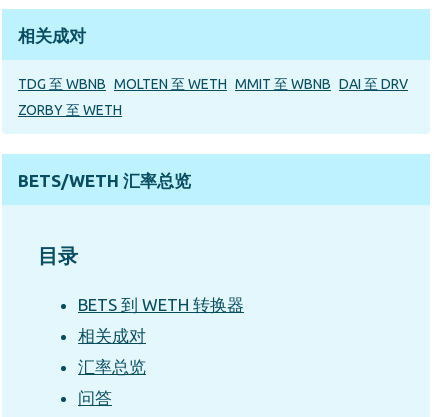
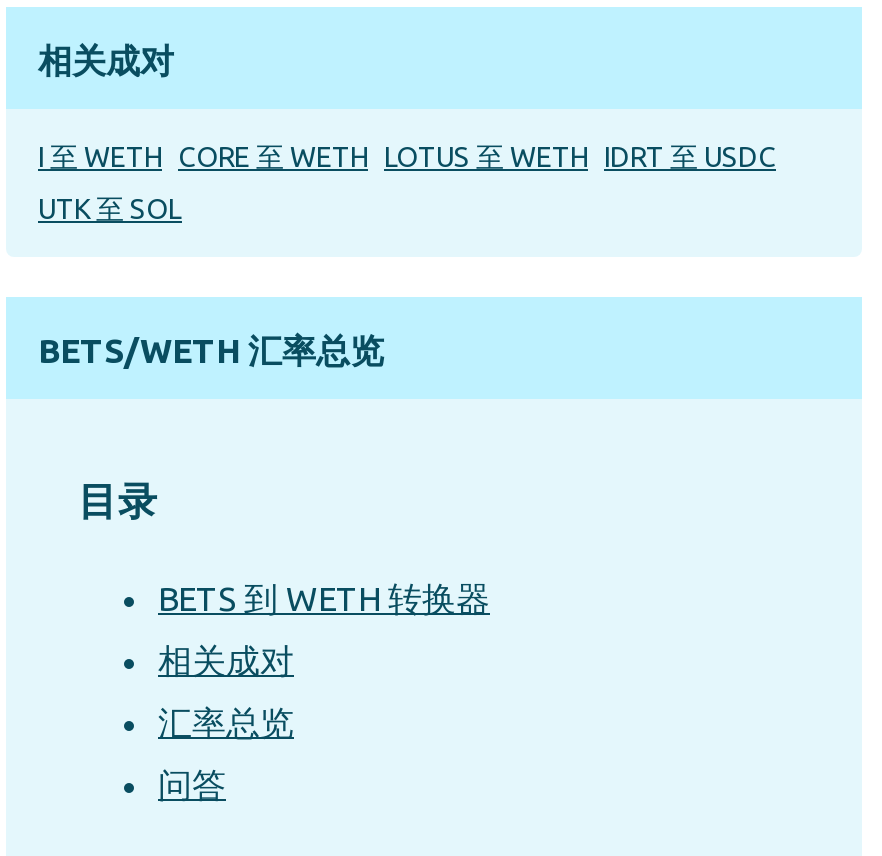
[18,76,408,92] TDG 至 WBNB MOLTEN 至 WETH MMIT 至 WBNB DAI 至 DRV -> [38,141,776,173] I 至 WETH CORE 至 WETH LOTUS 至 WETH IDRT 至 USDC
[18,102,122,118] ZORBY 至 WETH -> [38,193,182,225] UTK 至 SOL

